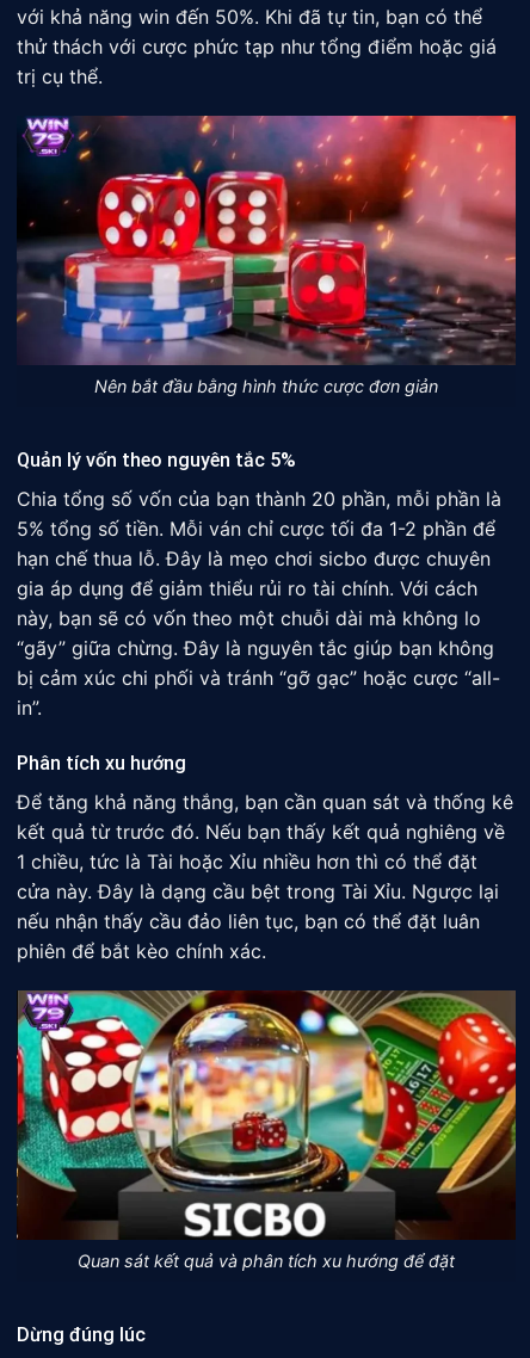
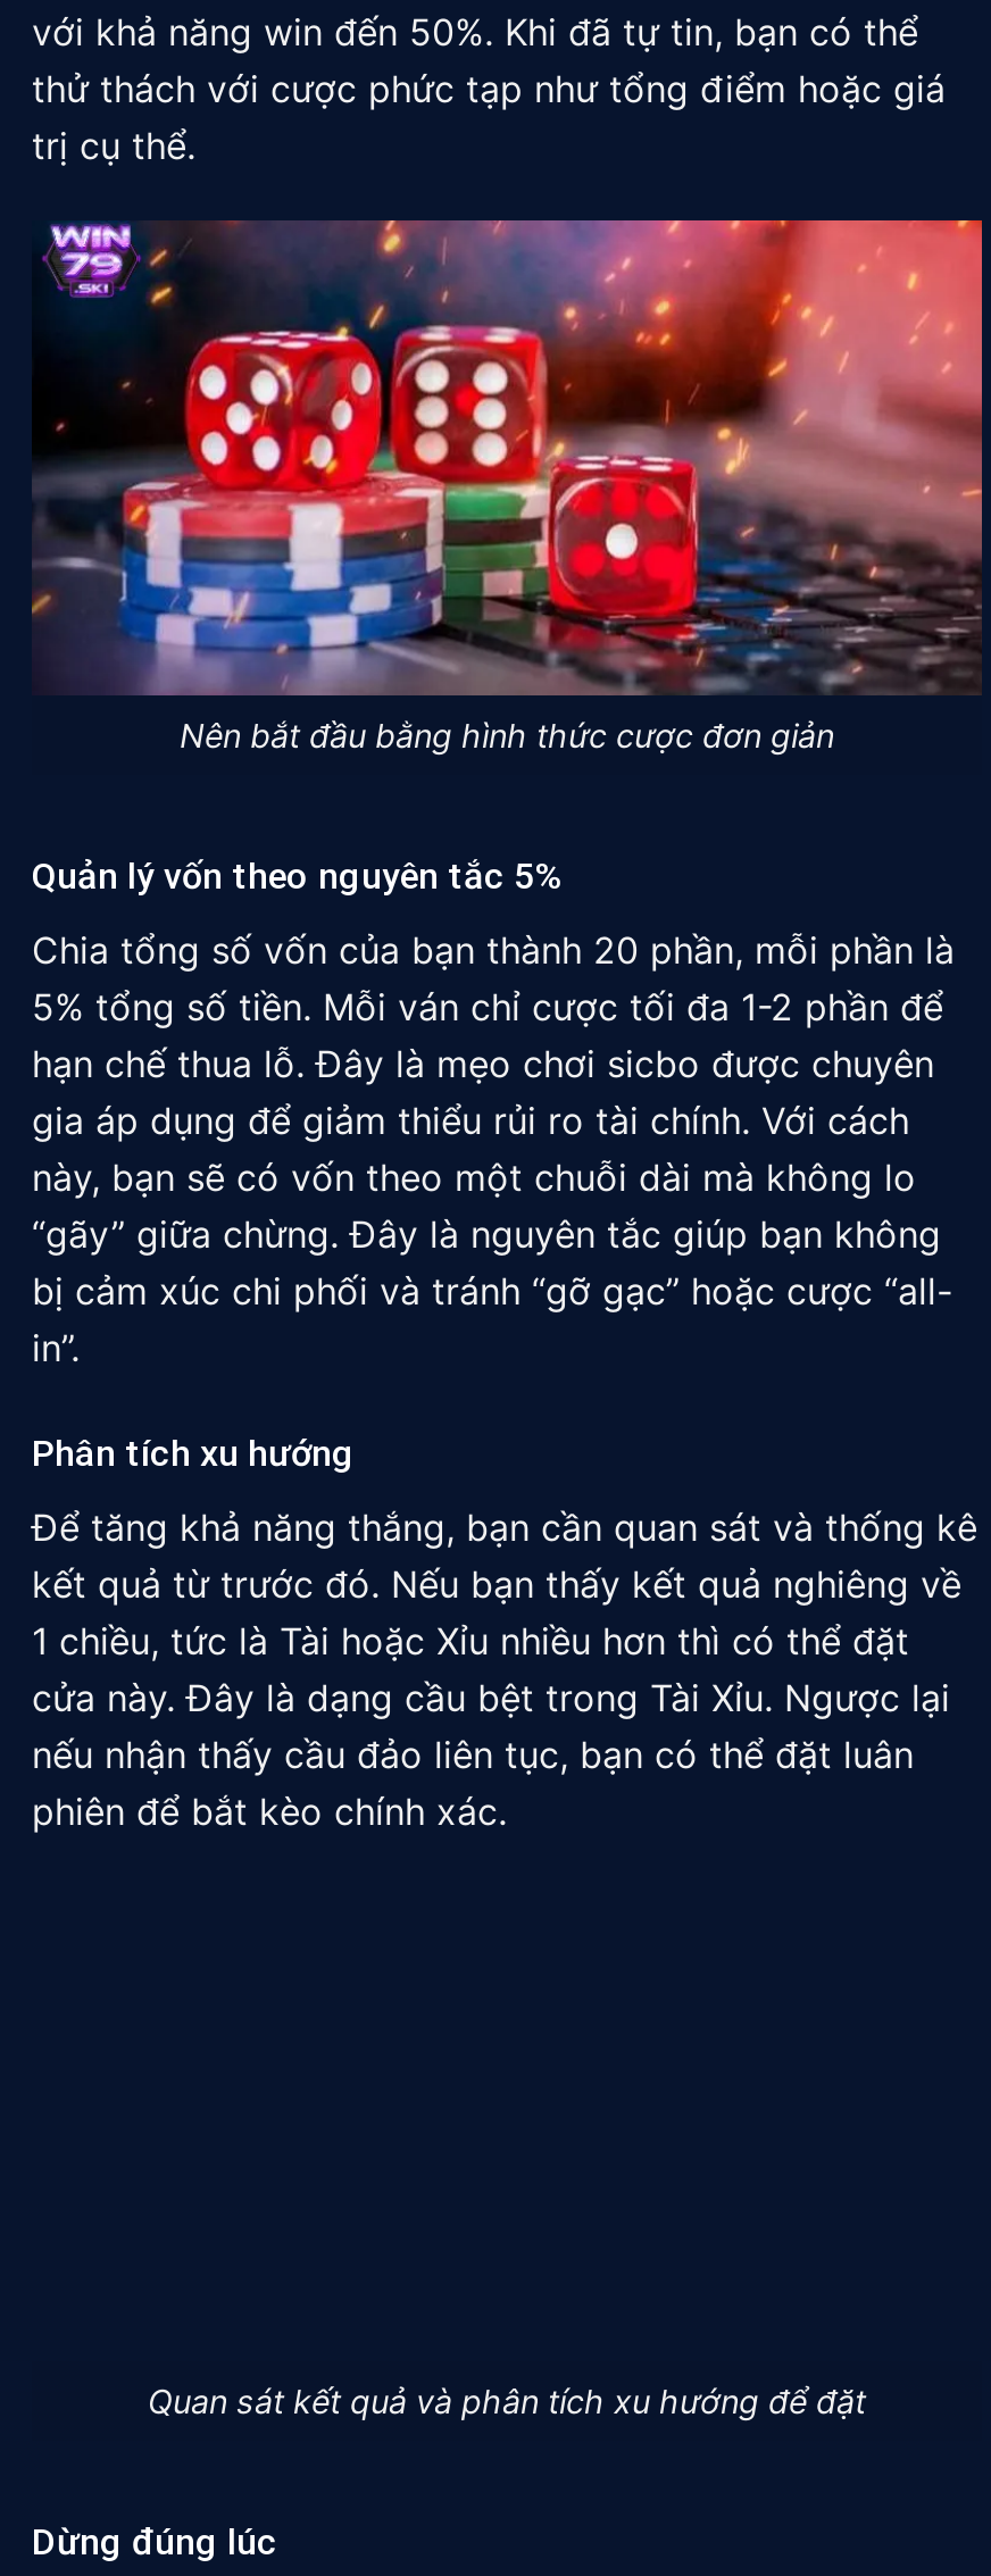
[16,989,517,1240] [image] -> none

